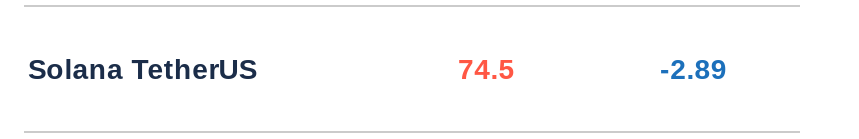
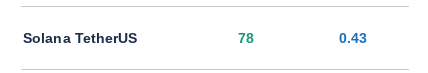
[458,53,515,85] 74.5 -> [238,30,254,46] 78
[660,53,727,85] -2.89 -> [339,30,367,46] 0.43

